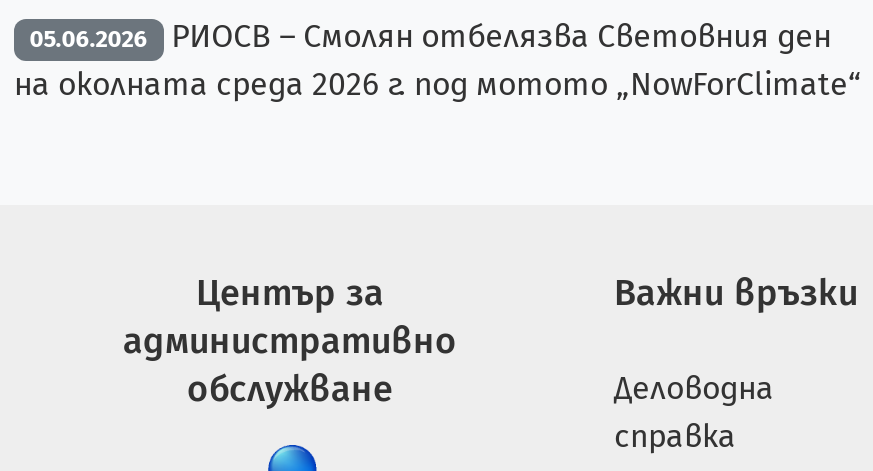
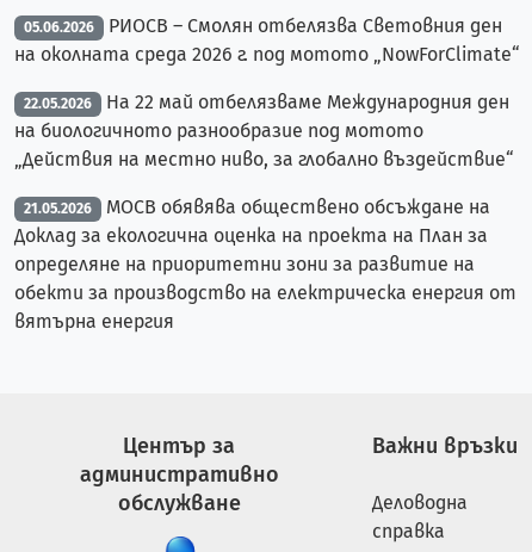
none -> [14,91,516,333] 22.05.2026 | На 22 май отбелязваме Международния ден | на биологичното разнообразие под мотото | „Действия на местно ниво, за глобално въздействие“ | 21.05.2026 | МОСВ обявява обществено обсъждане на | Доклад за екологична оценка на проекта на План за | определяне на приоритетни зони за развитие на | обекти за производство на електрическа енергия от | вятърна енергия

